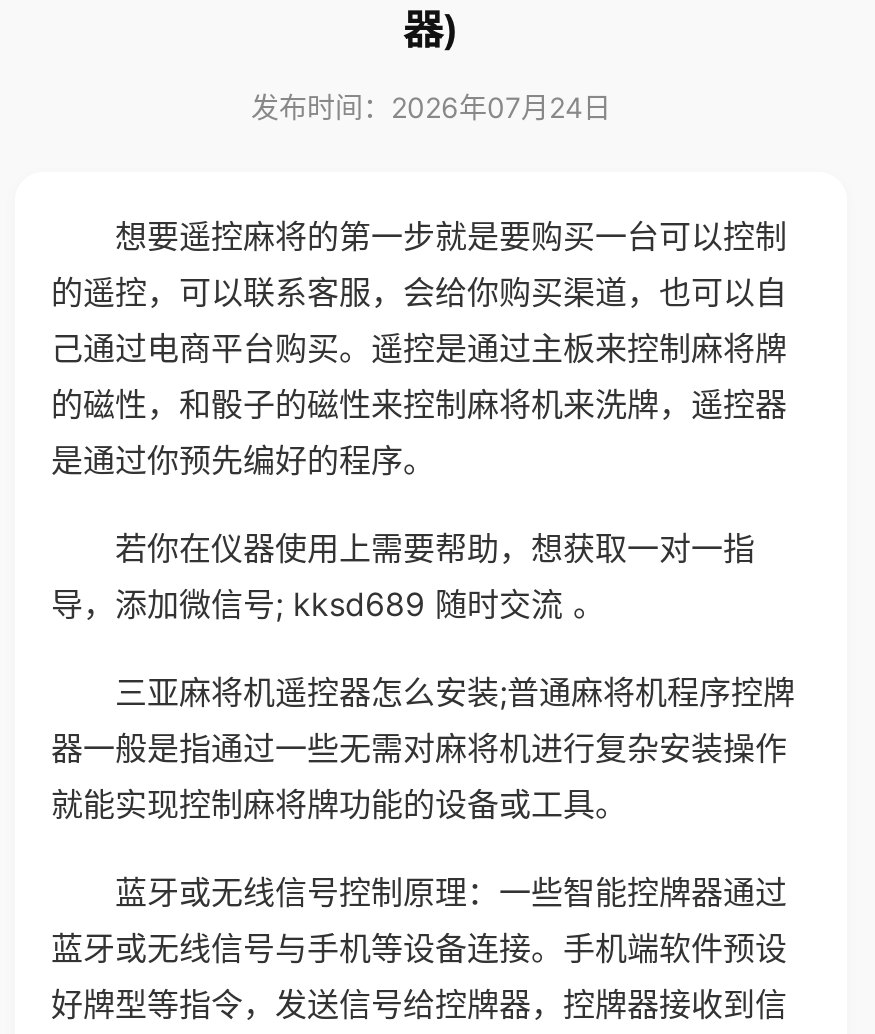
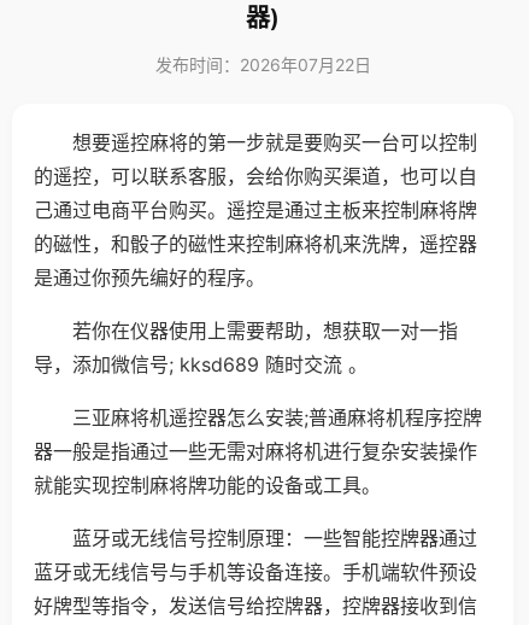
[251,90,611,124] 发布时间：2026年07月24日 -> [155,54,371,75] 发布时间：2026年07月22日

